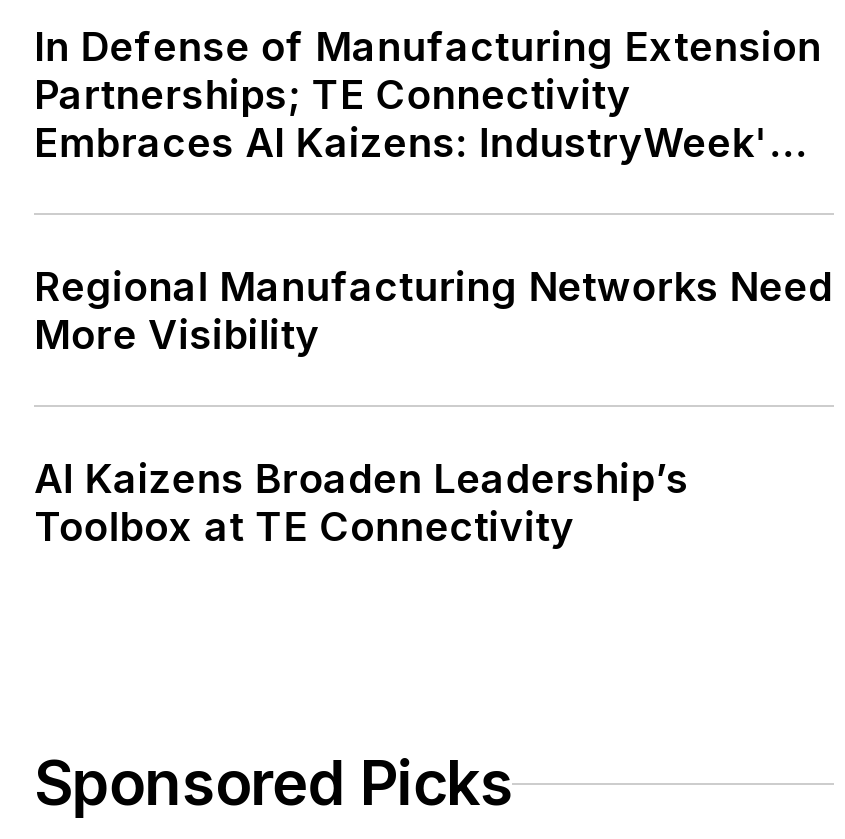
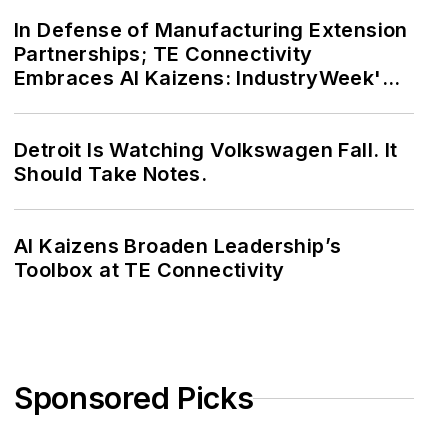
[34,263,833,359] Regional Manufacturing Networks Need | More Visibility -> [14,138,398,186] Detroit Is Watching Volkswagen Fall. It | Should Take Notes.

